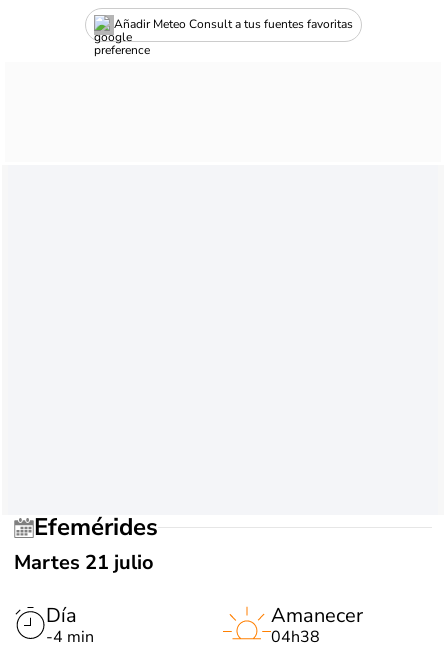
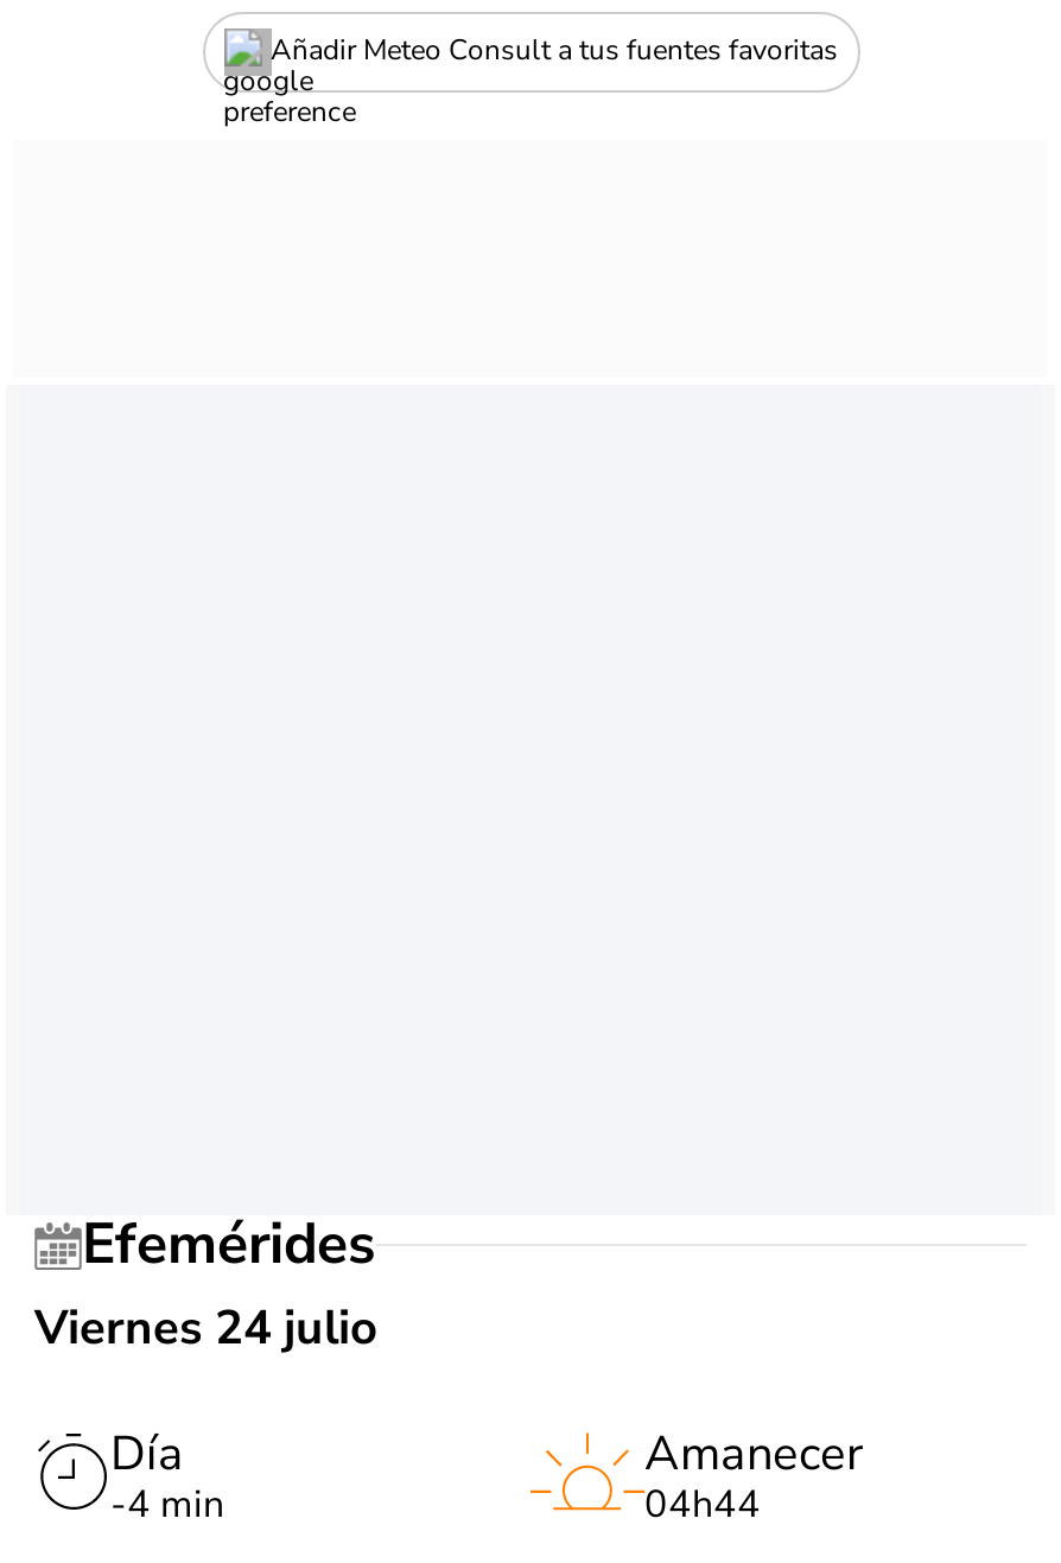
[14,549,154,576] Martes 21 julio -> [34,1295,379,1360] Viernes 24 julio
[271,626,320,648] 04h38 -> [644,1478,761,1530] 04h44

